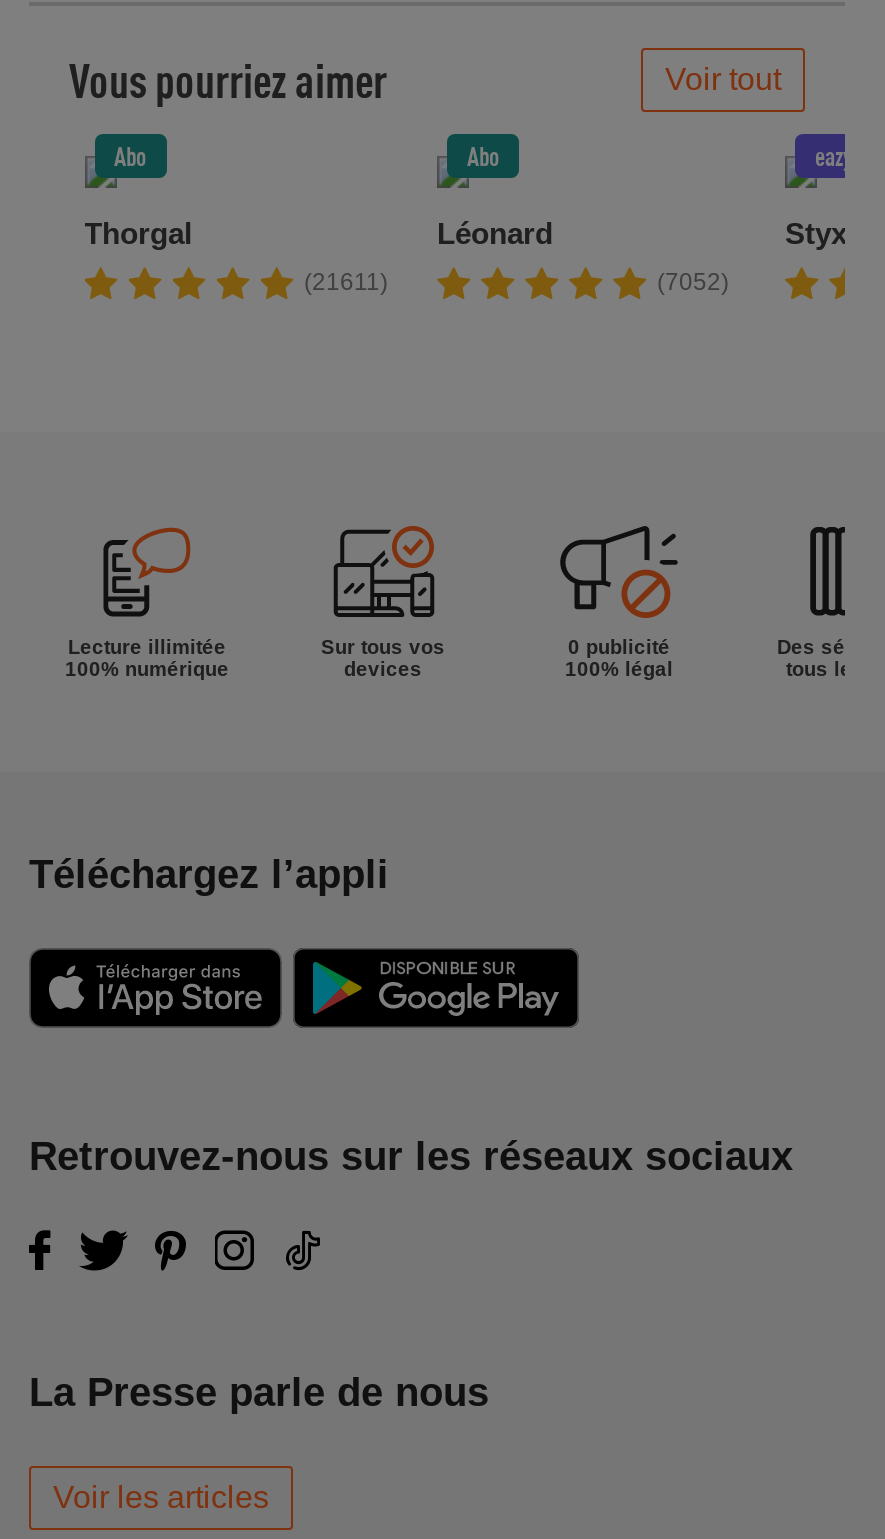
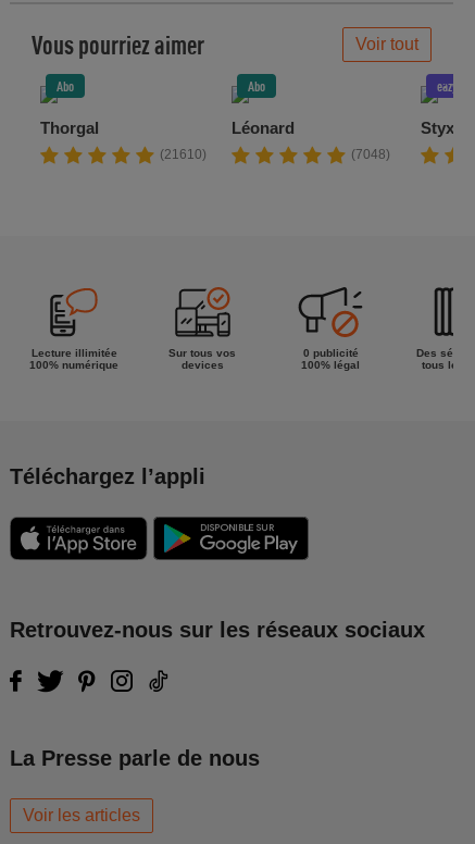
[304,268,388,296] (21611) -> [159,147,206,162] (21610)
[657,268,729,296] (7052) -> [351,147,390,162] (7048)

